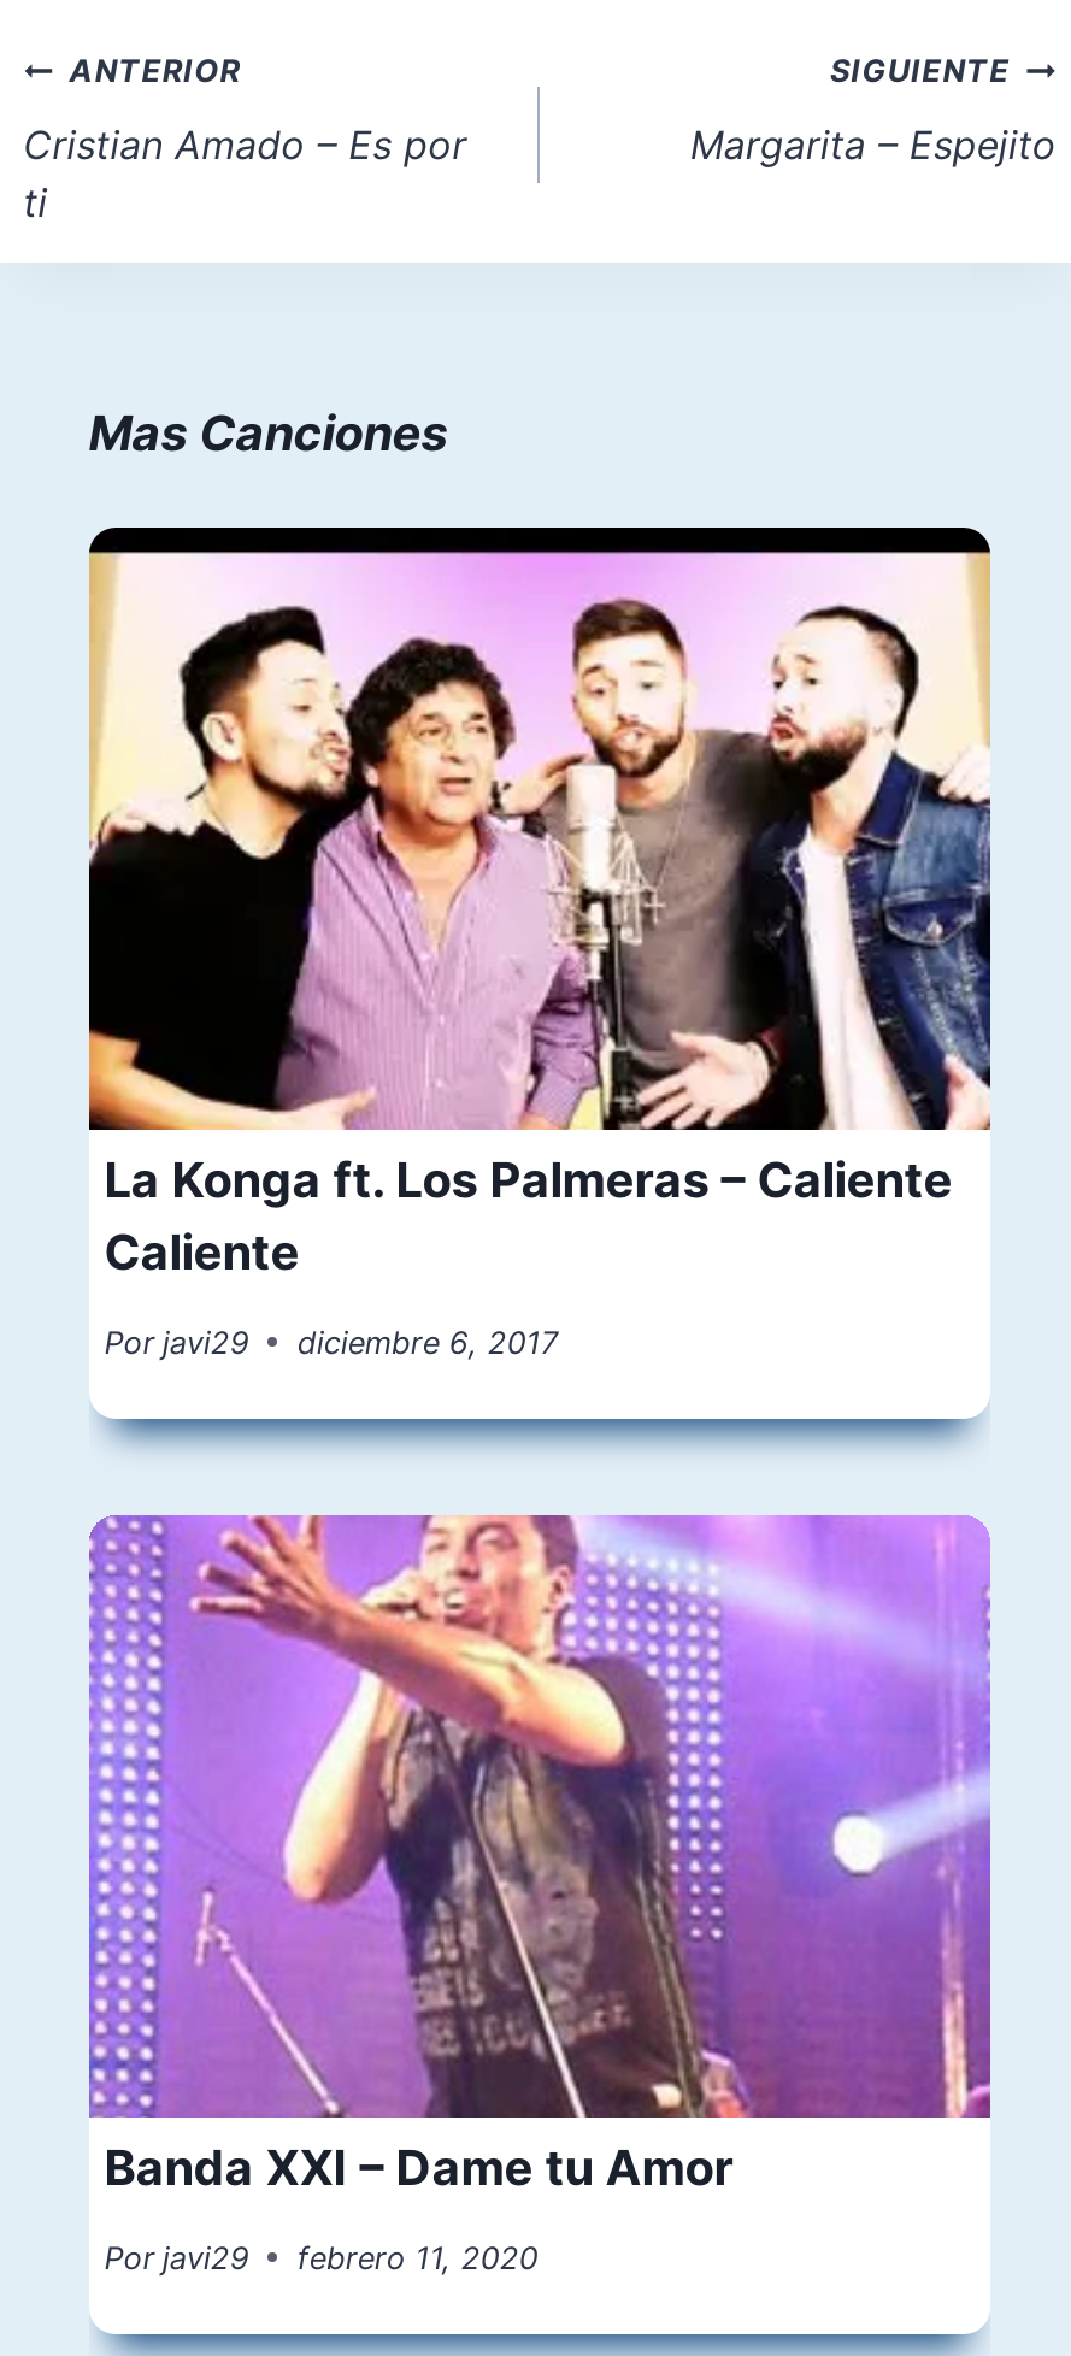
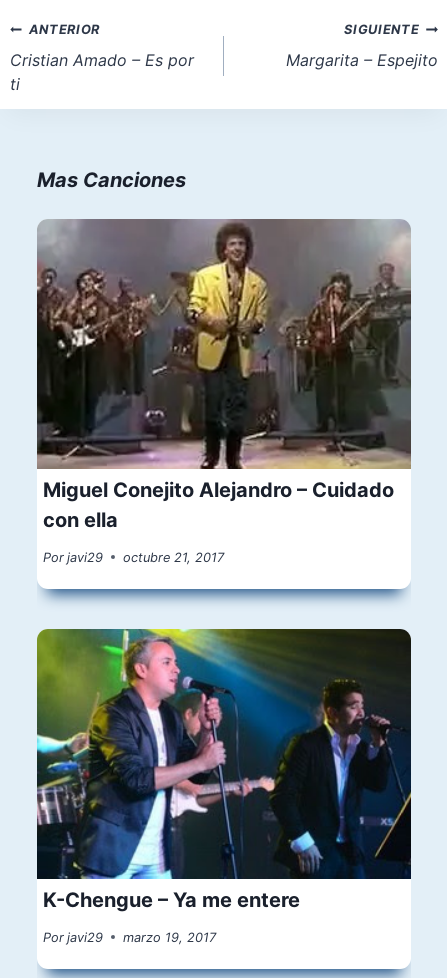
[87,525,990,1282] [image] | La Konga ft. Los Palmeras – Caliente | Caliente -> [36,218,412,532] [image] | Miguel Conejito Alejandro – Cuidado | con ella
[104,1324,558,1361] Por javi29 diciembre 6, 2017 -> [43,550,224,565] Por javi29 octubre 21, 2017
[87,1513,993,2197] [image] | Banda XXI – Dame tu Amor -> [36,628,412,912] [image] | K-Chengue – Ya me entere
[104,2240,538,2277] Por javi29 febrero 11, 2020 -> [43,930,216,945] Por javi29 marzo 19, 2017

